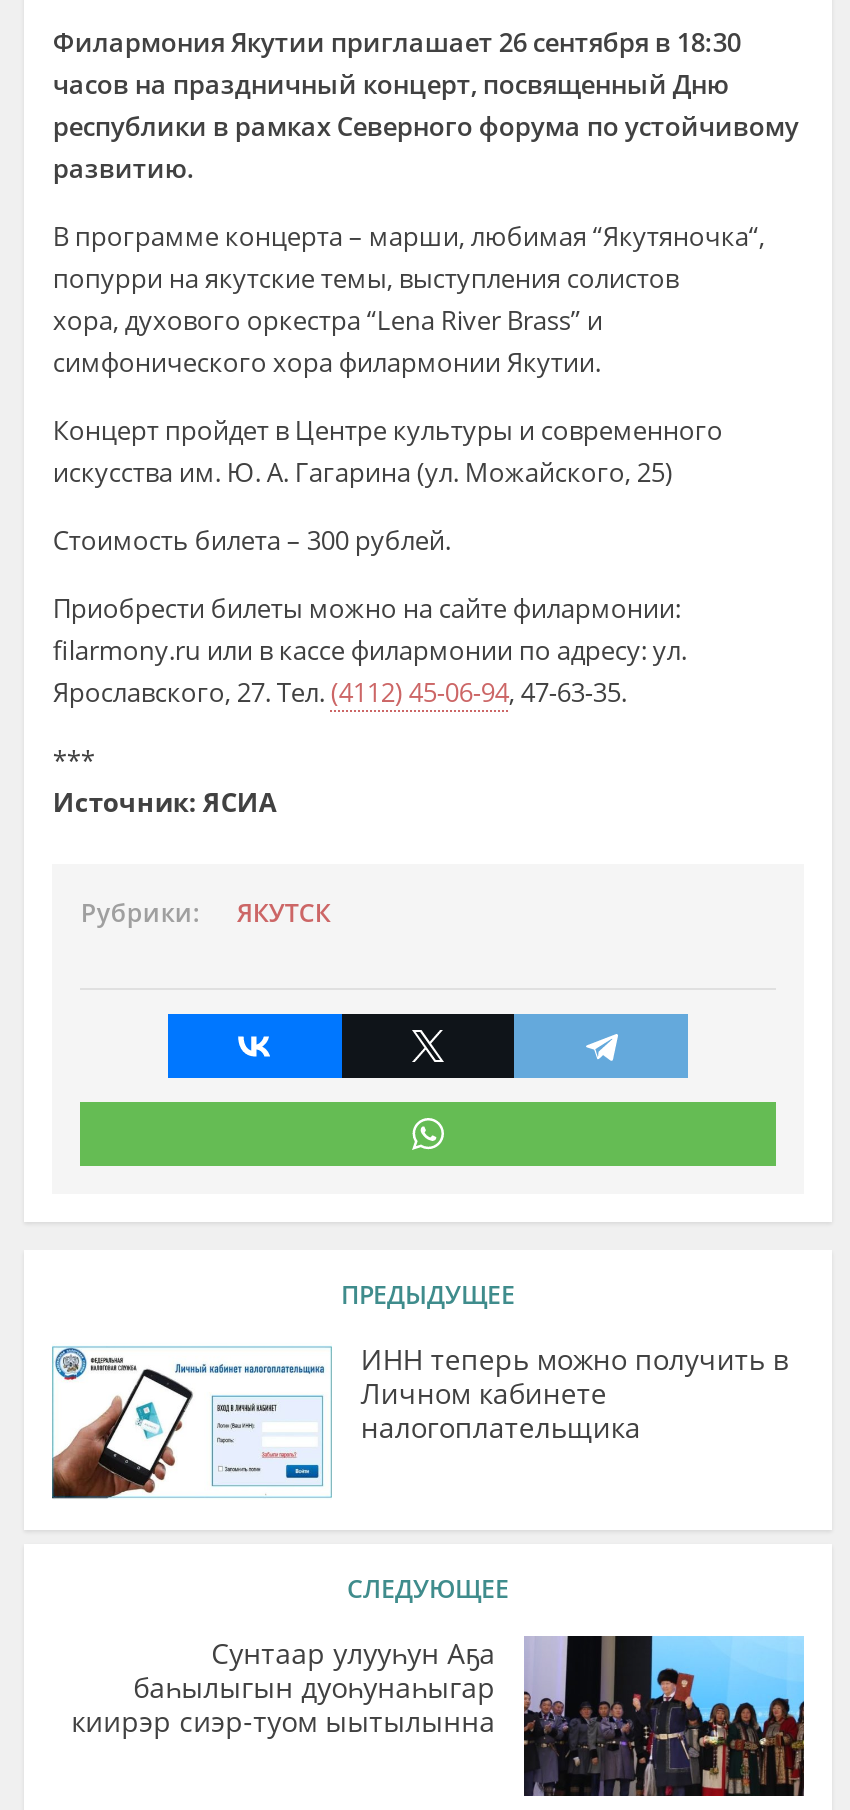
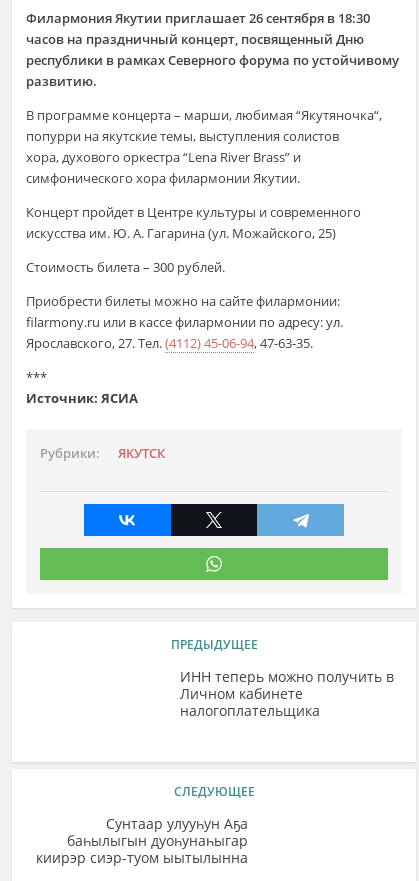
[50,1344,332,1500] [image] -> none
[522,1634,806,1798] [image] -> none

